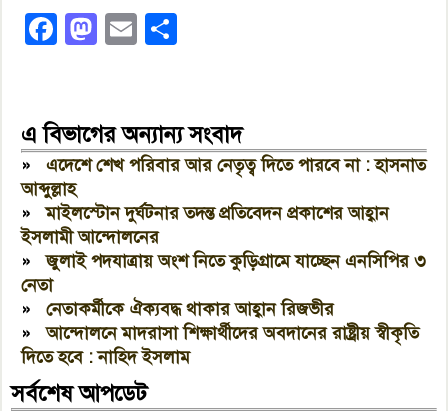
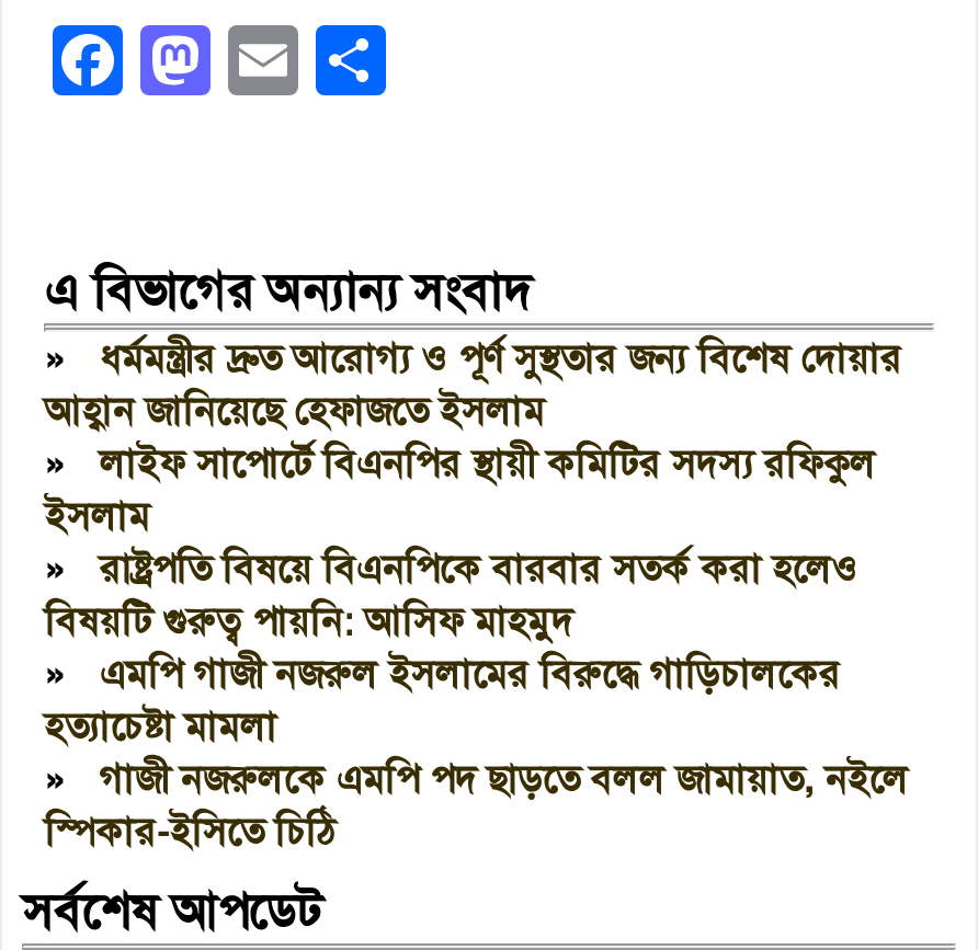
[21,153,426,367] » এদেশে শেখ পরিবার আর নেতৃত্ব দিতে পারবে না : হাসনাত | আব্দুল্লাহ | » মাইলস্টোন দুর্ঘটনার তদন্ত প্রতিবেদন প্রকাশের আহ্বান | ইসলামী আন্দোলনের | » জুলাই পদযাত্রায় অংশ নিতে কুড়িগ্রামে যাচ্ছেন এনসিপির ৩ | নেতা | » নেতাকর্মীকে ঐক্যবদ্ধ থাকার আহ্বান রিজভীর | » আন্দোলনে মাদরাসা শিক্ষার্থীদের অবদানের রাষ্ট্রীয় স্বীকৃতি | দিতে হবে : নাহিদ ইসলাম -> [44,333,908,855] » ধর্মমন্ত্রীর দ্রুত আরোগ্য ও পূর্ণ সুস্থতার জন্য বিশেষ দোয়ার | আহ্বান জানিয়েছে হেফাজতে ইসলাম | » লাইফ সাপোর্টে বিএনপির স্থায়ী কমিটির সদস্য রফিকুল | ইসলাম | » রাষ্ট্রপতি বিষয়ে বিএনপিকে বারবার সতর্ক করা হলেও | বিষয়টি গুরুত্ব পায়নি: আসিফ মাহমুদ | » এমপি গাজী নজরুল ইসলামের বিরুদ্ধে গাড়িচালকের | হত্যাচেষ্টা মামলা | » গাজী নজরুলকে এমপি পদ ছাড়তে বলল জামায়াত, নইলে | স্পিকার-ইসিতে চিঠি

